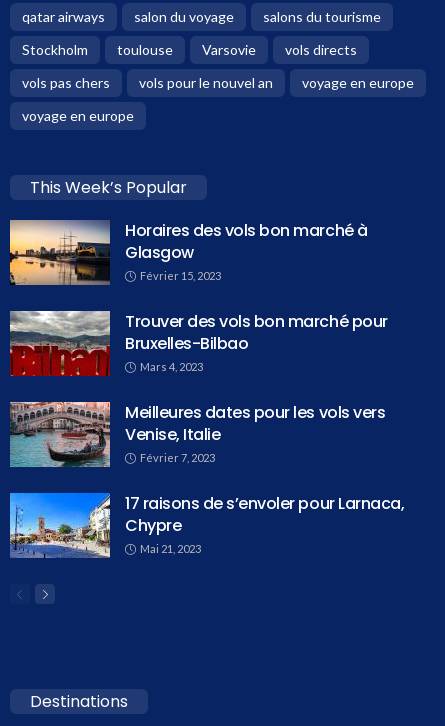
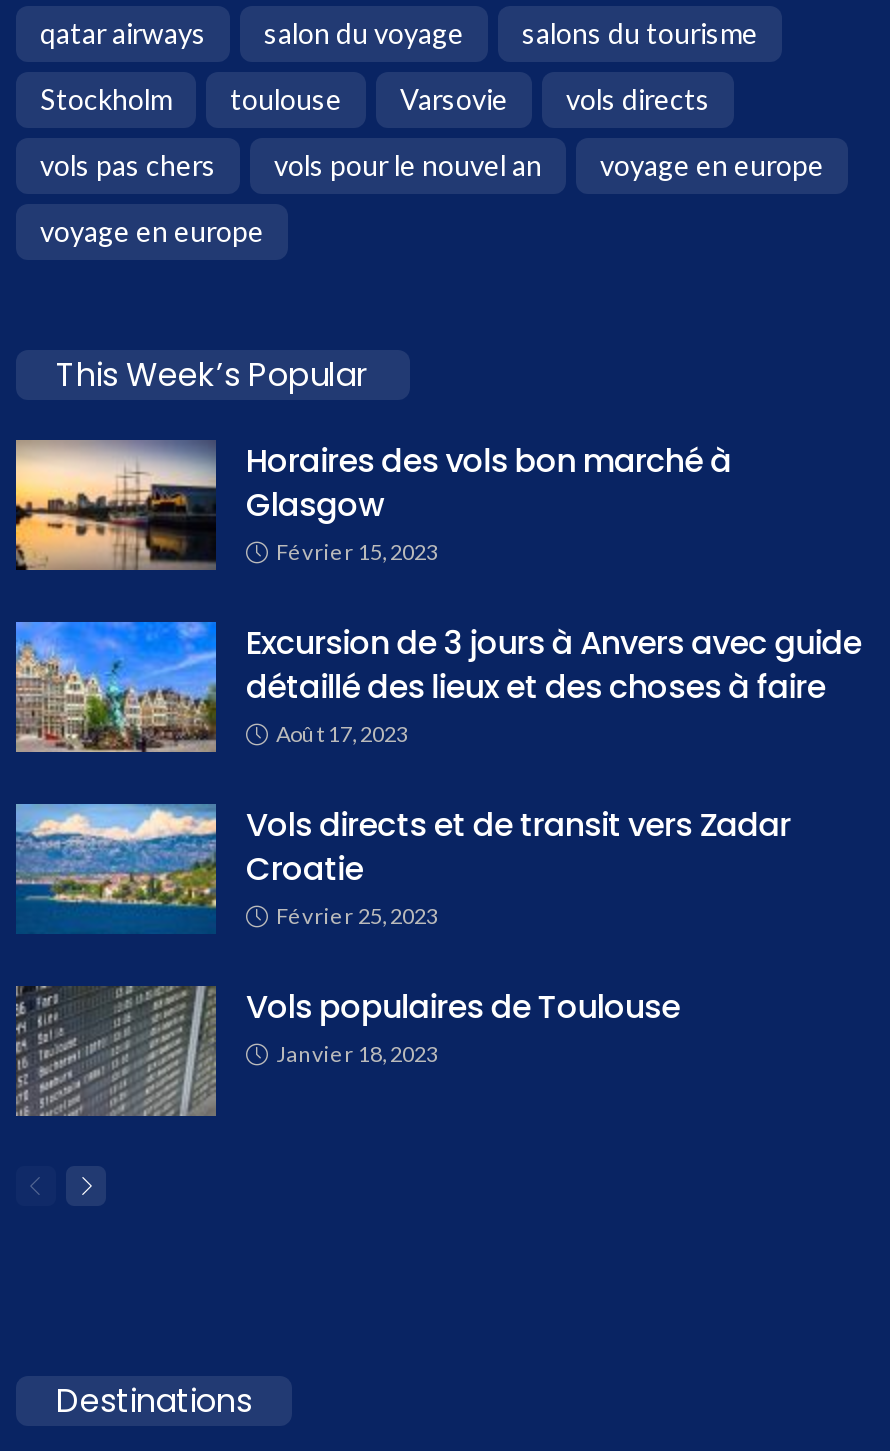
[9,310,388,377] [image] | Trouver des vols bon marché pour | Bruxelles-Bilbao | Mars 4, 2023 -> [14,620,862,754] [image] | Excursion de 3 jours à Anvers avec guide | détaillé des lieux et des choses à faire | Août 17, 2023
[9,401,385,468] [image] | Meilleures dates pour les vols vers | Venise, Italie | Février 7, 2023 -> [14,802,790,934] [image] | Vols directs et de transit vers Zadar | Croatie | Février 25, 2023
[9,492,404,558] [image] | 17 raisons de s’envoler pour Larnaca, | Chypre | Mai 21, 2023 -> [14,984,680,1116] [image] | Vols populaires de Toulouse | Janvier 18, 2023

